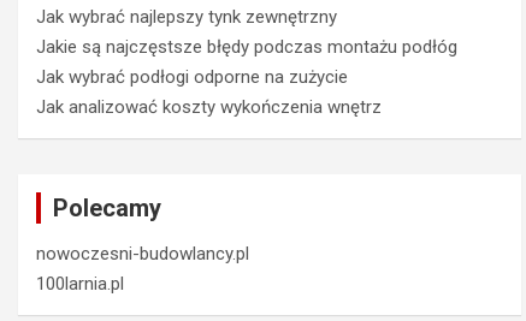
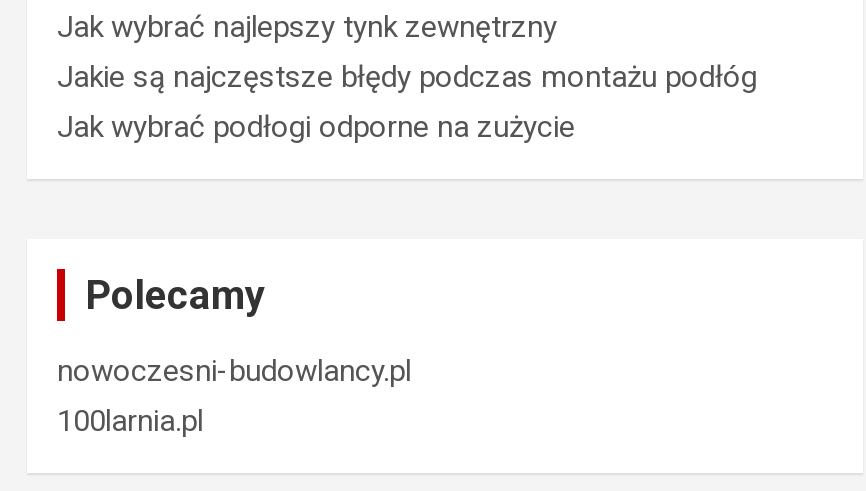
[36,96,382,118] Jak analizować koszty wykończenia wnętrz -> none

